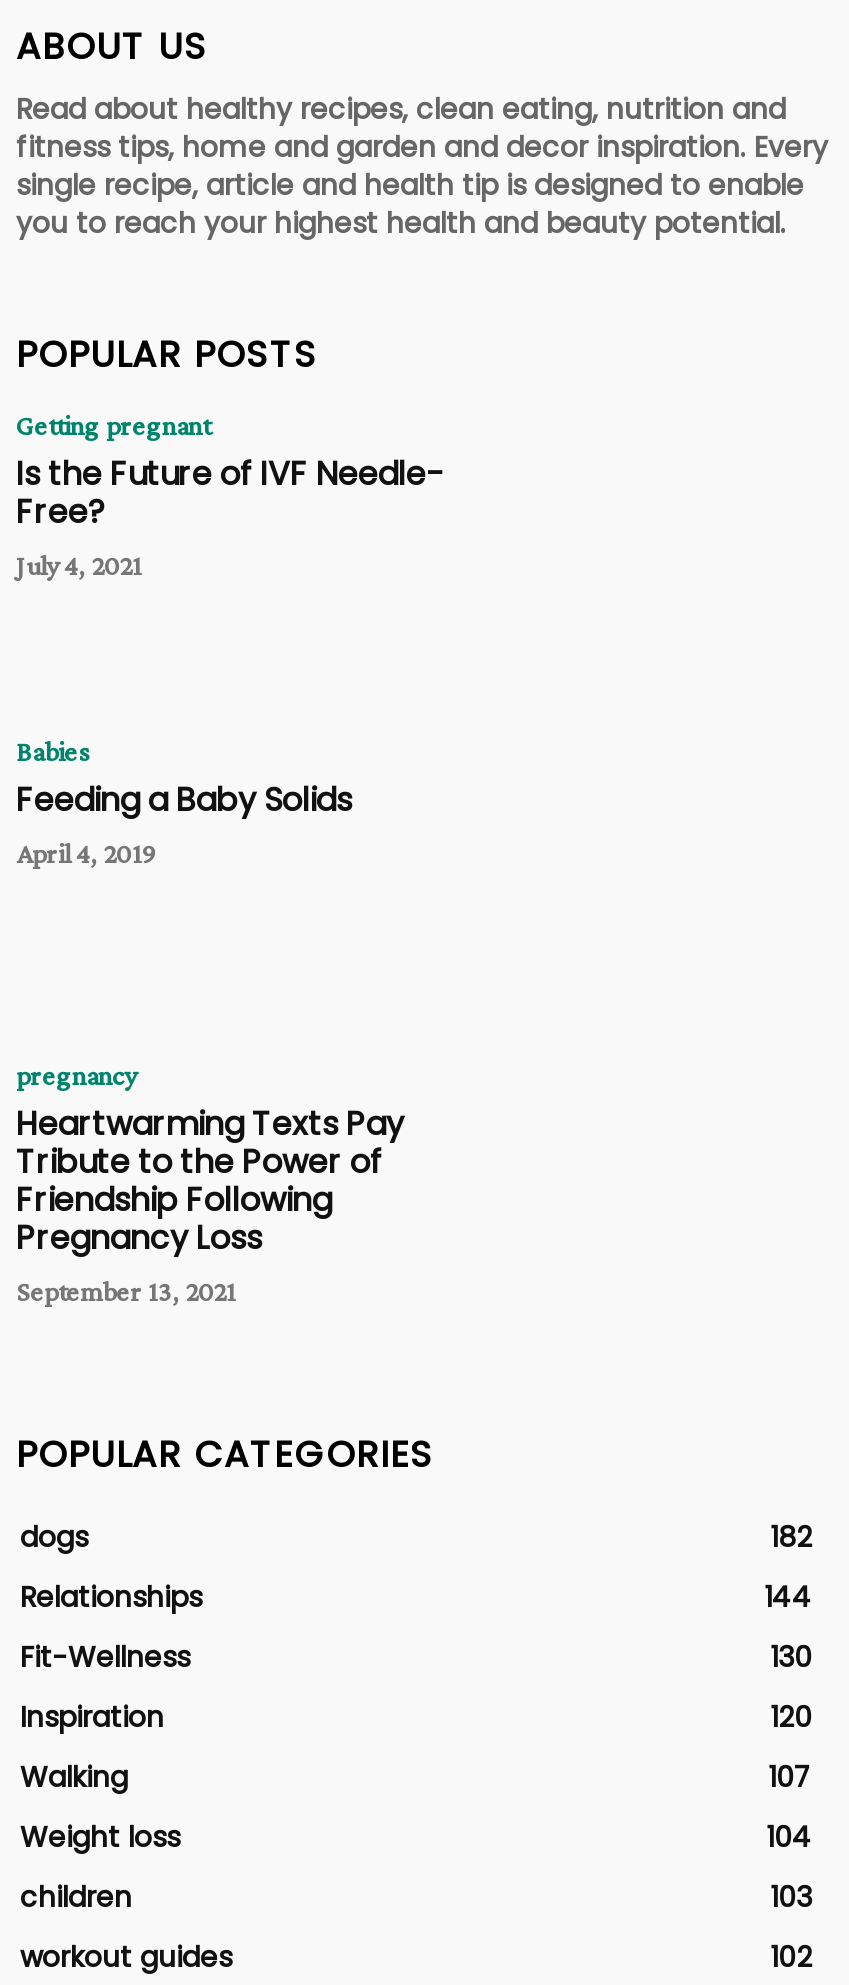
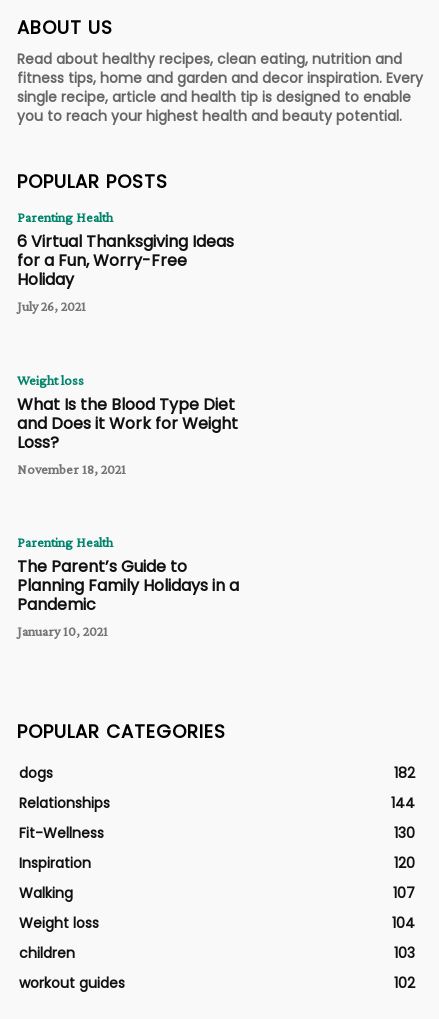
[16,409,444,581] Getting pregnant | Is the Future of IVF Needle- | Free? | July 4, 2021 -> [17,209,234,314] Parenting Health | 6 Virtual Thanksgiving Ideas | for a Fun, Worry-Free | Holiday | July 26, 2021
[16,734,352,868] Babies | Feeding a Baby Solids | April 4, 2019 -> [17,372,238,477] Weight loss | What Is the Blood Type Diet | and Does it Work for Weight | Loss? | November 18, 2021
[16,1059,404,1307] pregnancy | Heartwarming Texts Pay | Tribute to the Power of | Friendship Following | Pregnancy Loss | September 13, 2021 -> [17,534,239,639] Parenting Health | The Parent’s Guide to | Planning Family Holidays in a | Pandemic | January 10, 2021

